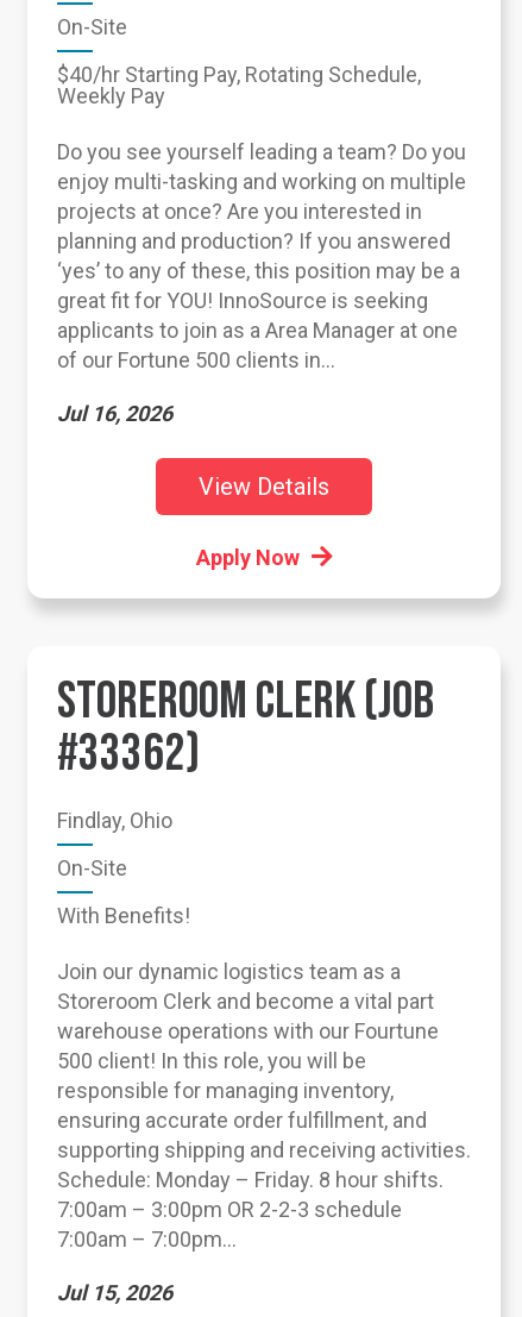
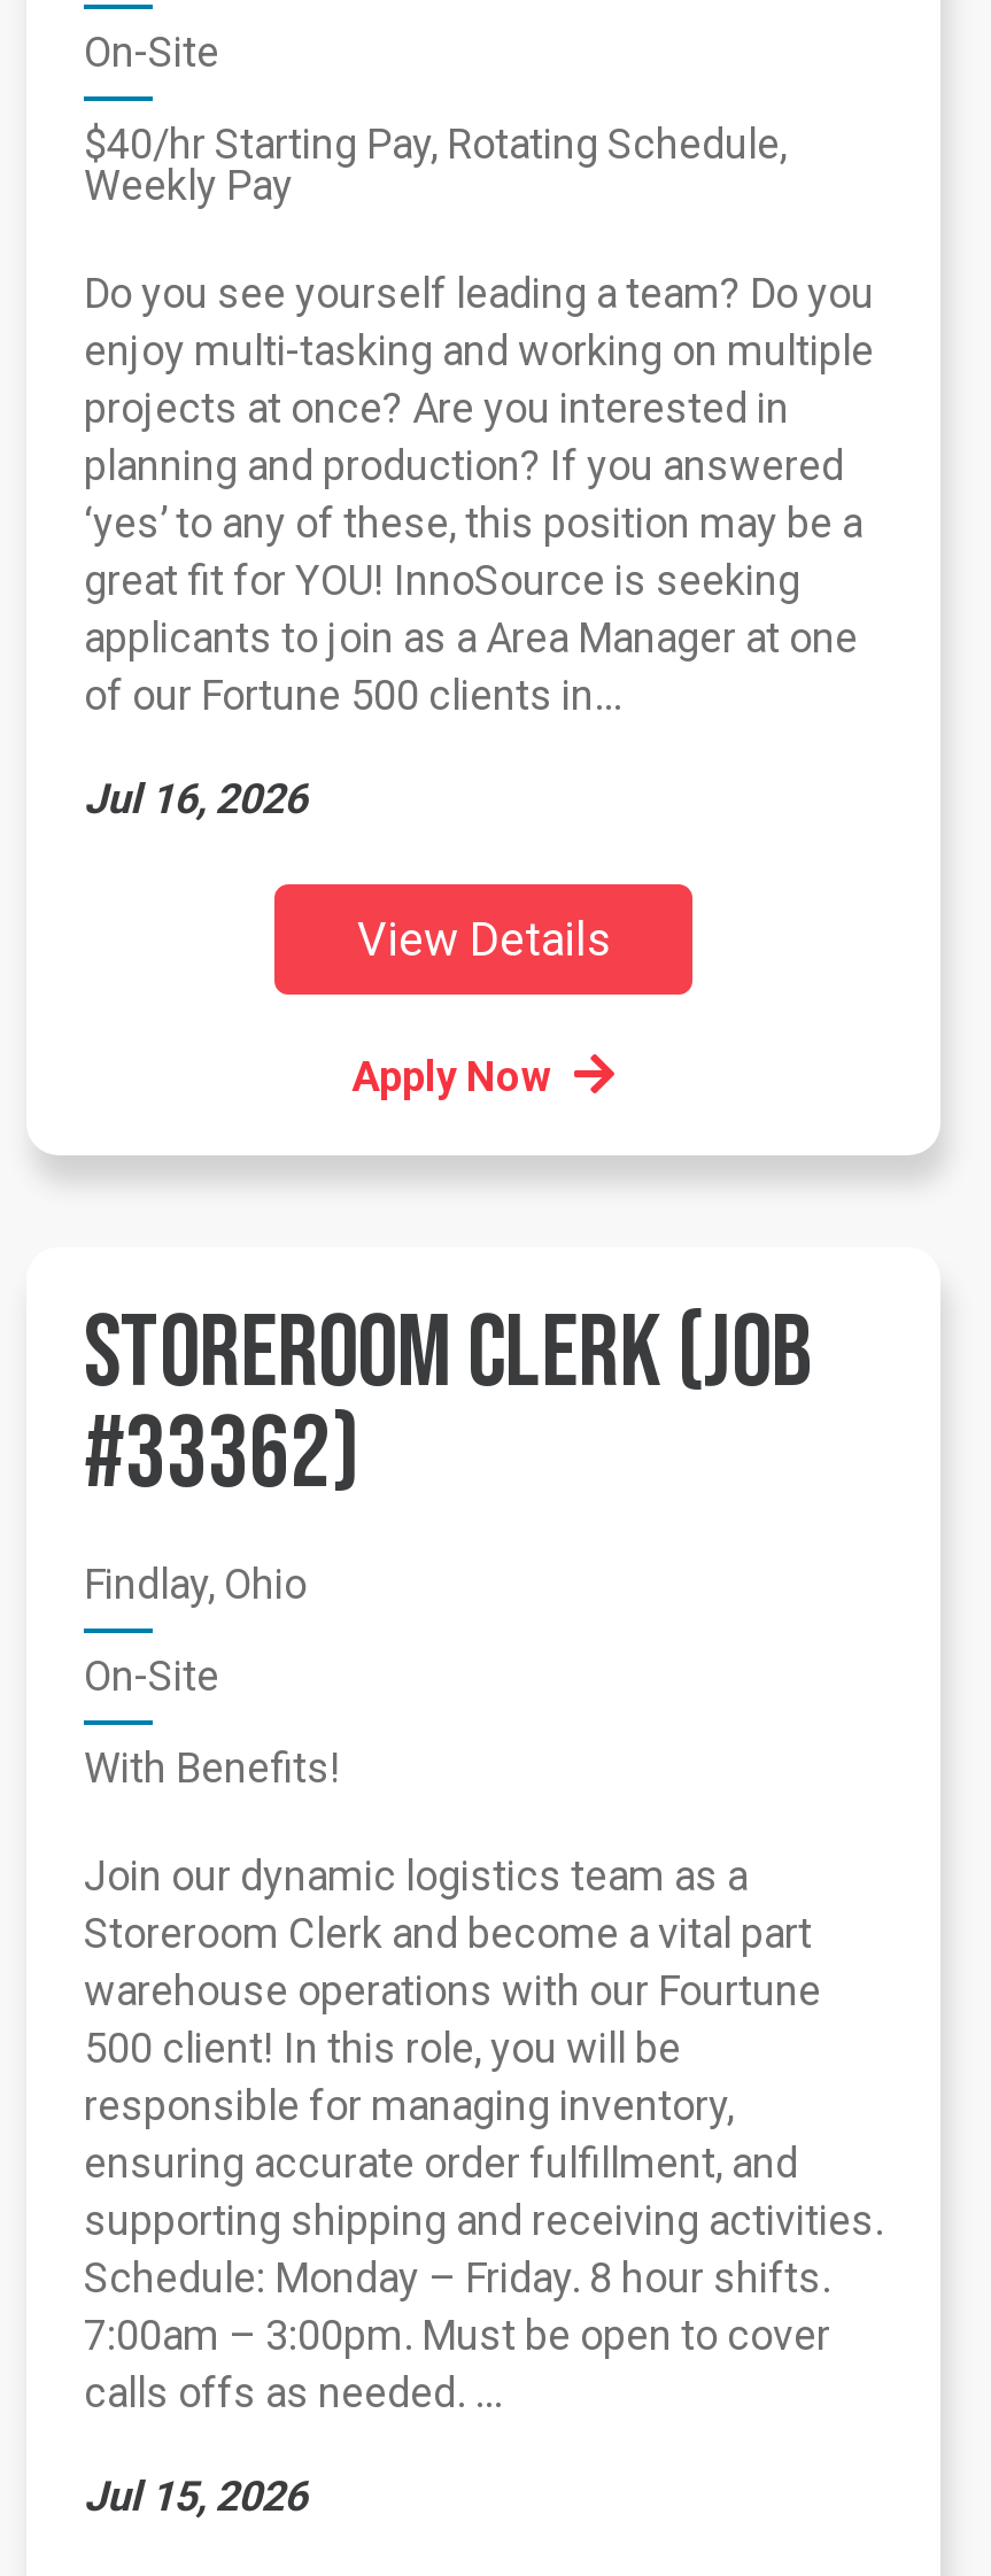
[57,1197,402,1252] 7:00am – 3:00pm OR 2-2-3 schedule | 7:00am – 7:00pm... -> [84,2311,830,2416] 7:00am – 3:00pm. Must be open to cover | calls offs as needed. ...

